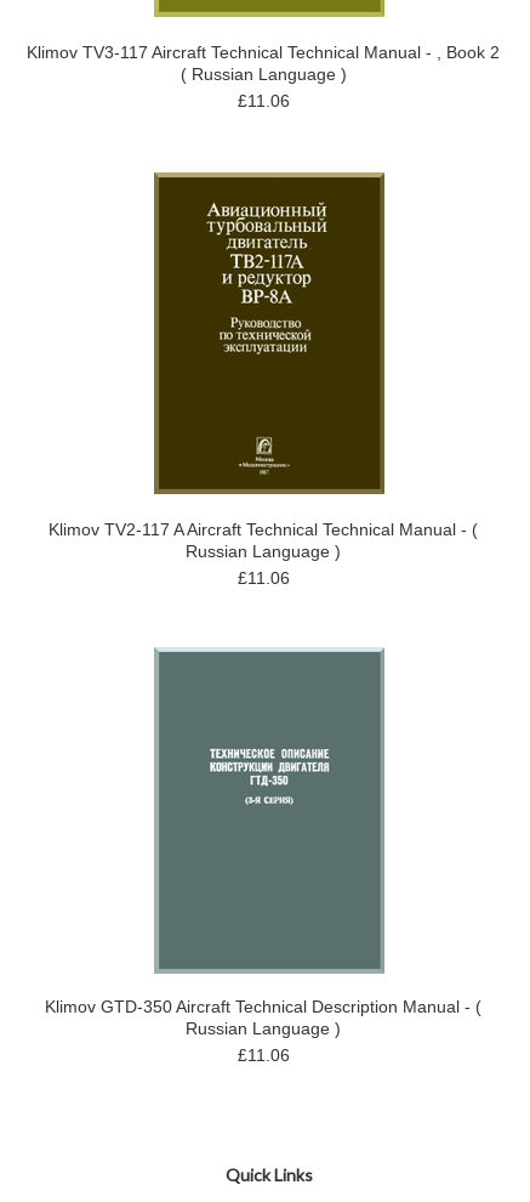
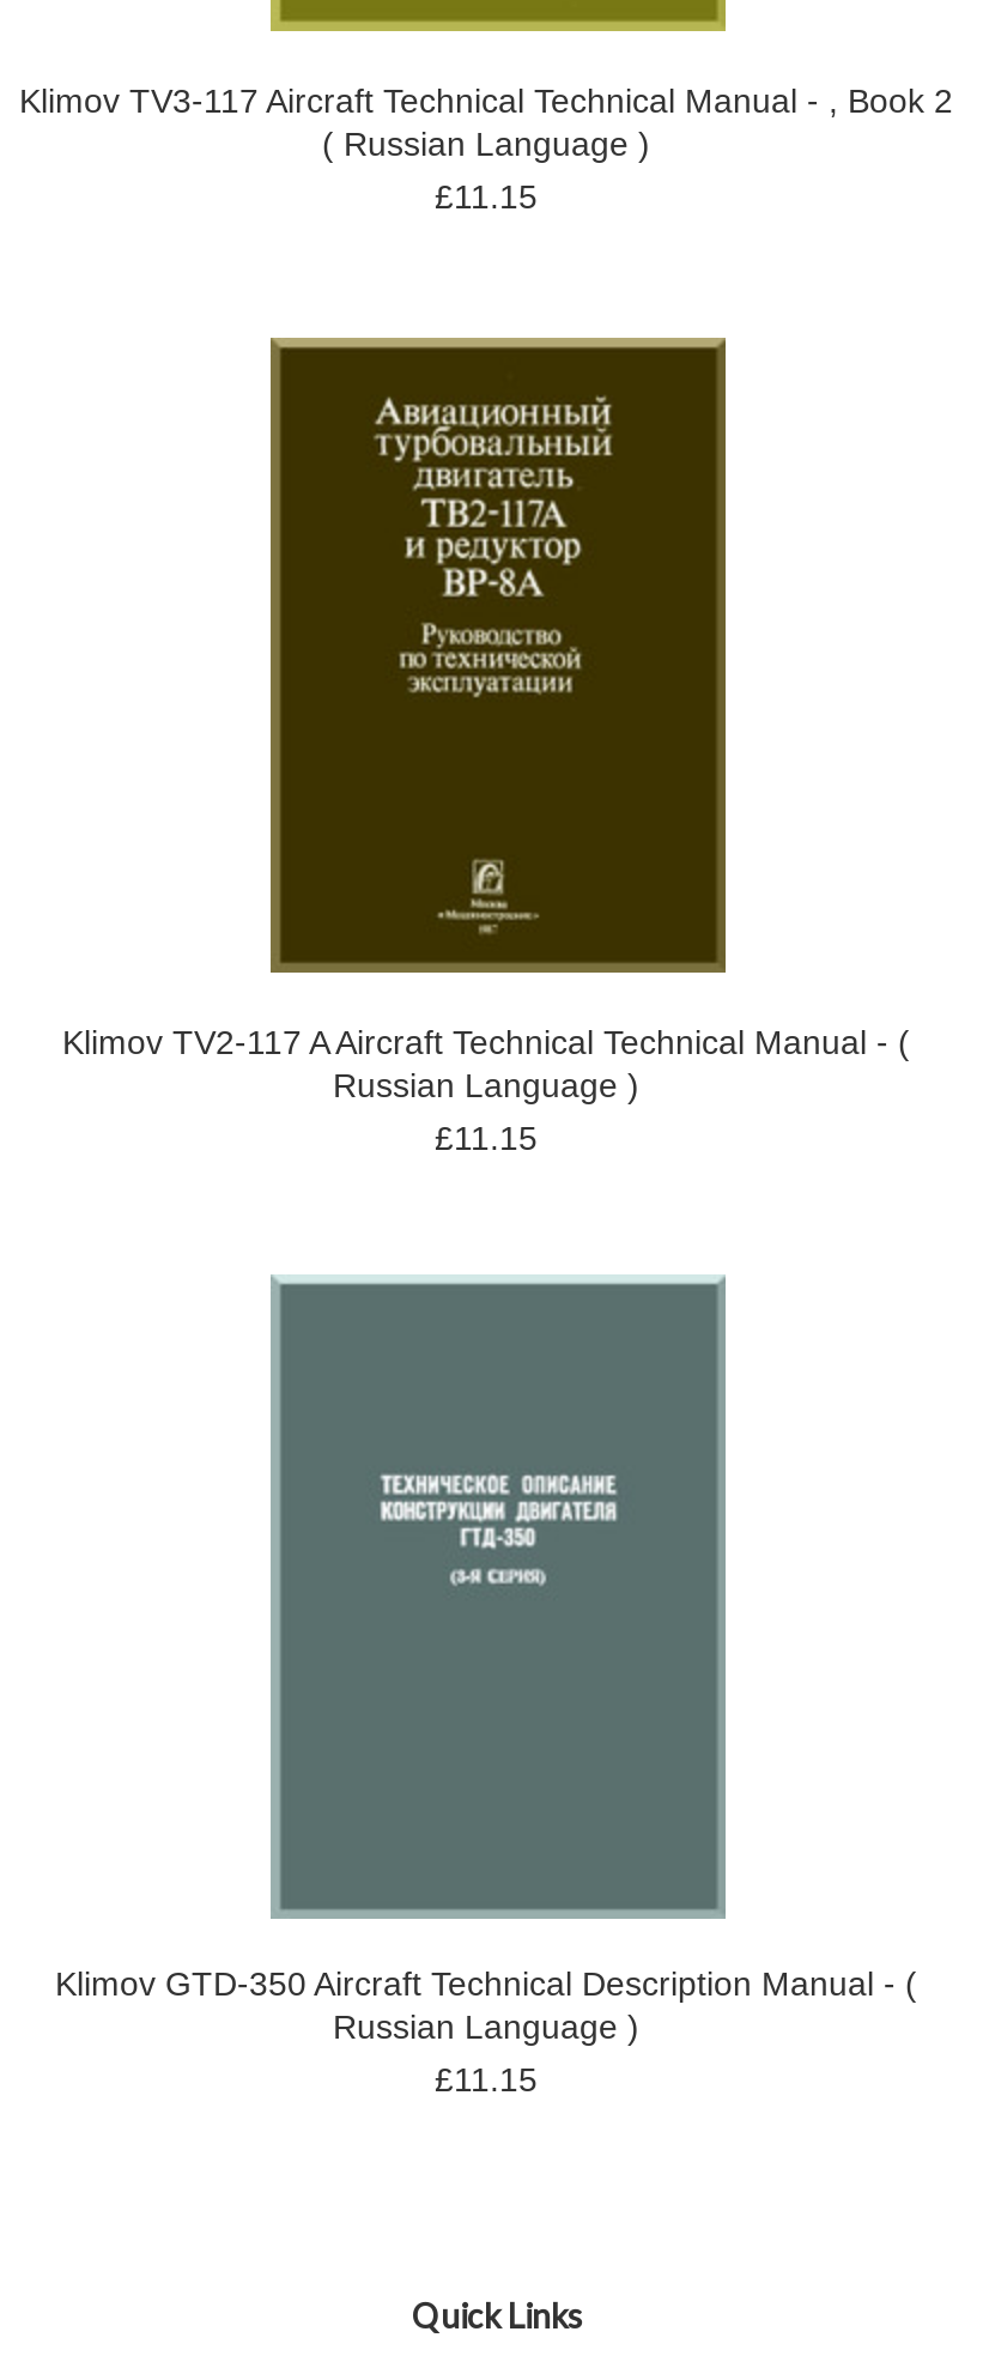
[237,91,289,110] £11.06 -> [435,177,538,216] £11.15
[237,568,289,588] £11.06 -> [435,1119,538,1157] £11.15
[237,1045,289,1065] £11.06 -> [435,2060,538,2099] £11.15

